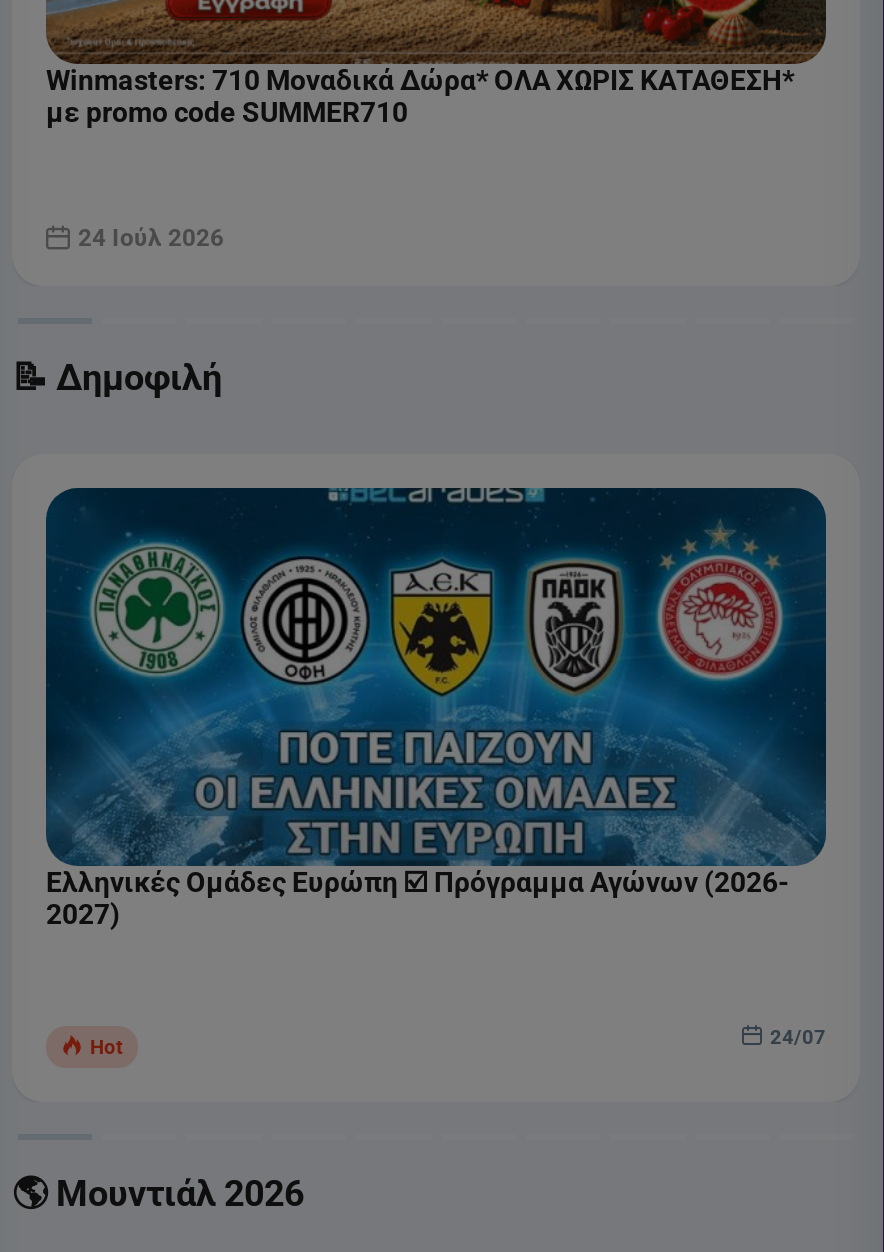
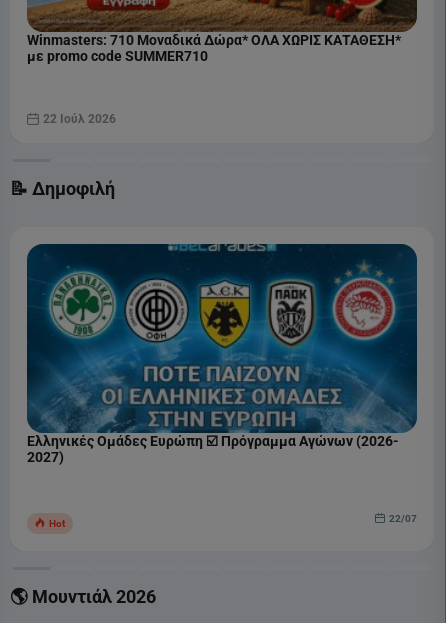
[78,224,224,252] 24 Ιούλ 2026 -> [43,112,116,126] 22 Ιούλ 2026
[770,1026,826,1048] 24/07 -> [389,513,417,524] 22/07

